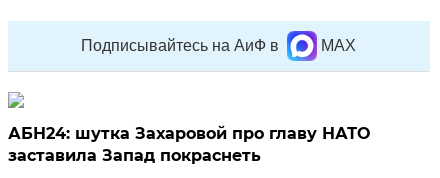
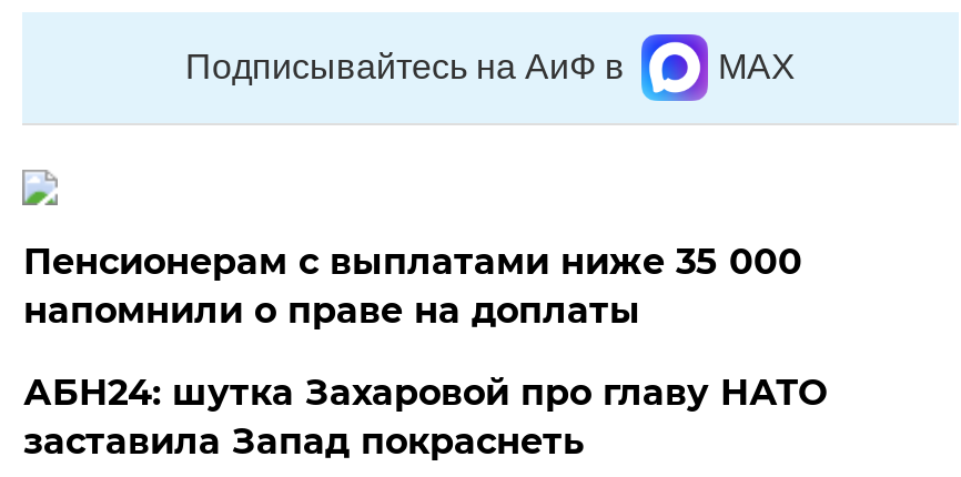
none -> [23,241,802,332] Пенсионерам с выплатами ниже 35 000 | напомнили о праве на доплаты

